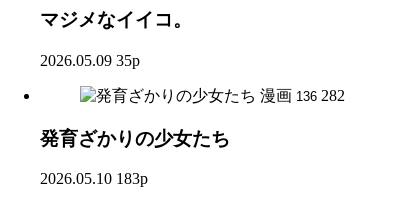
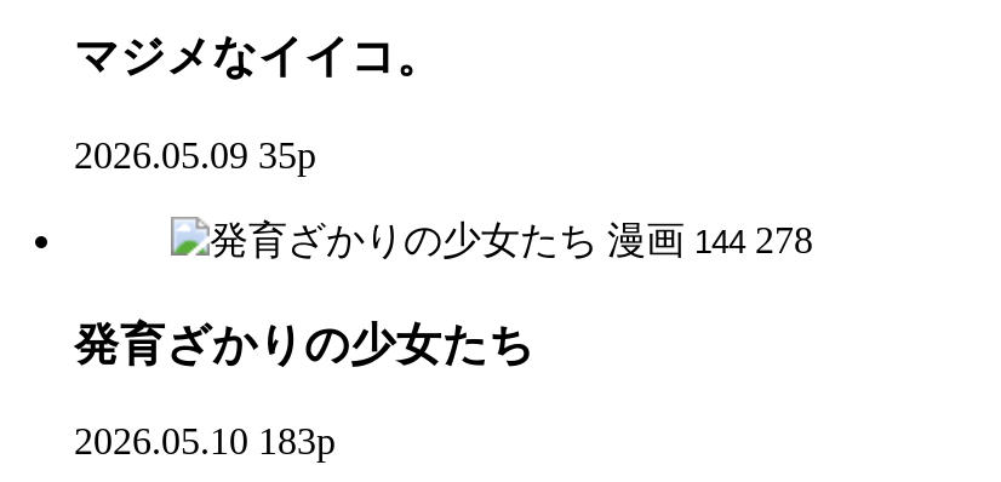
[260,87,345,104] 漫画 136 282 -> [607,219,813,260] 漫画 144 278

